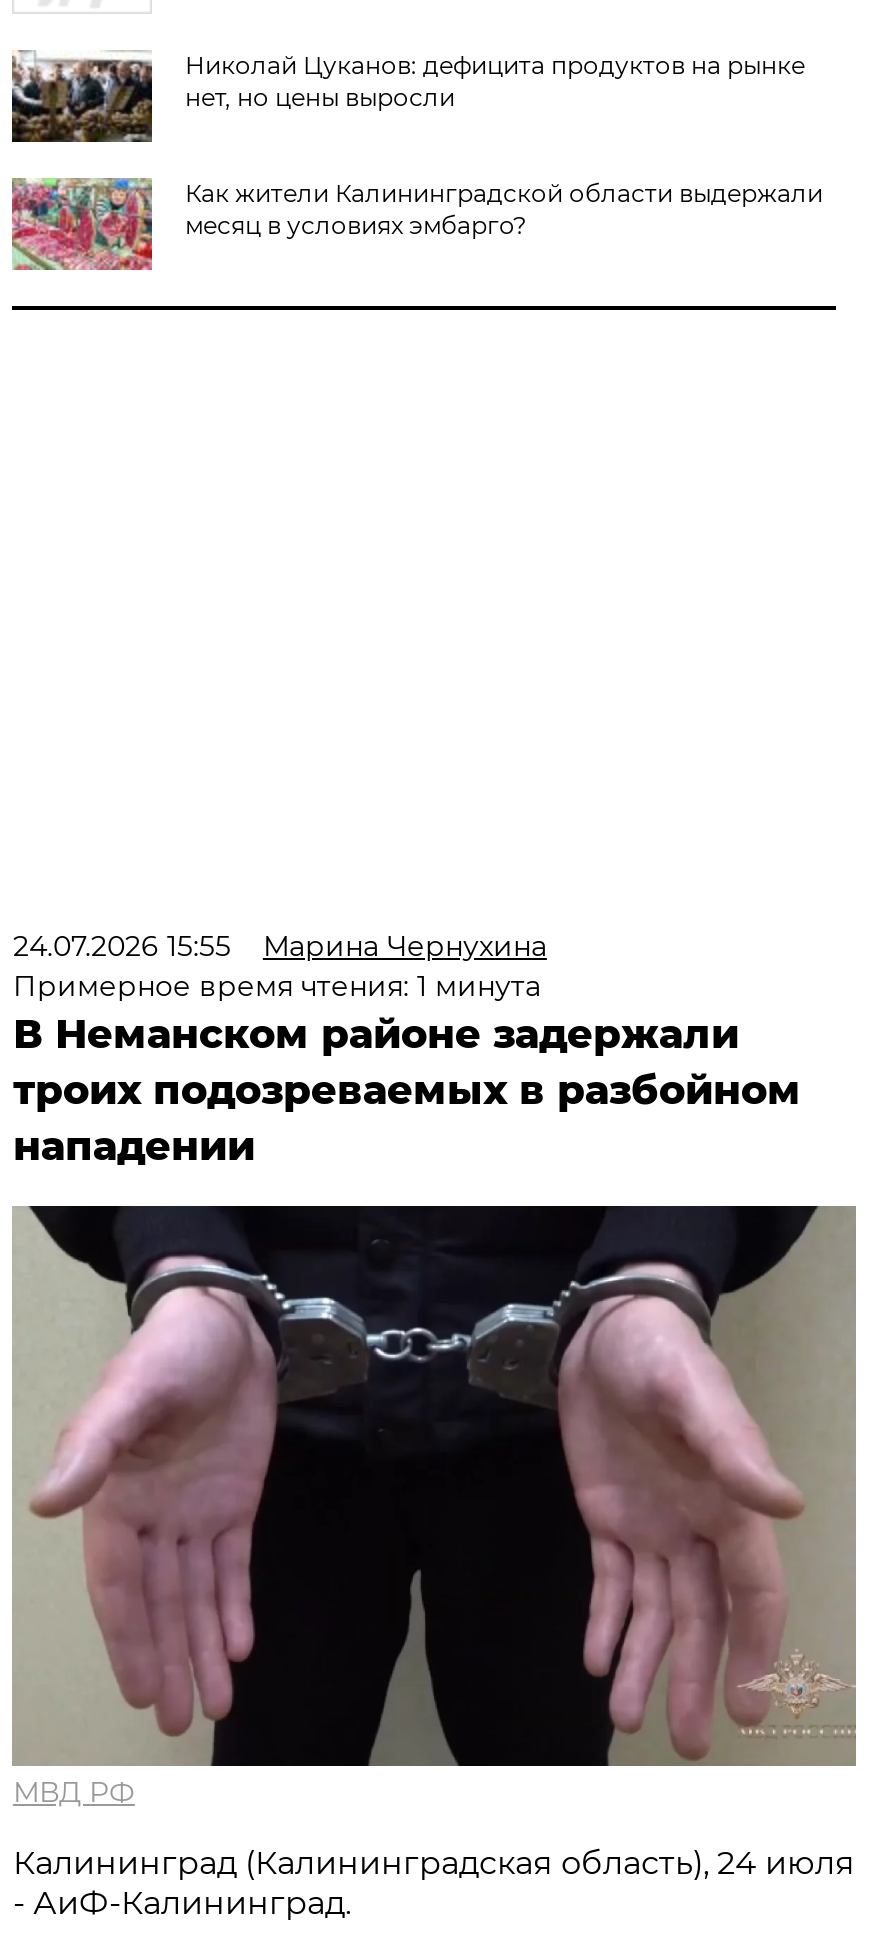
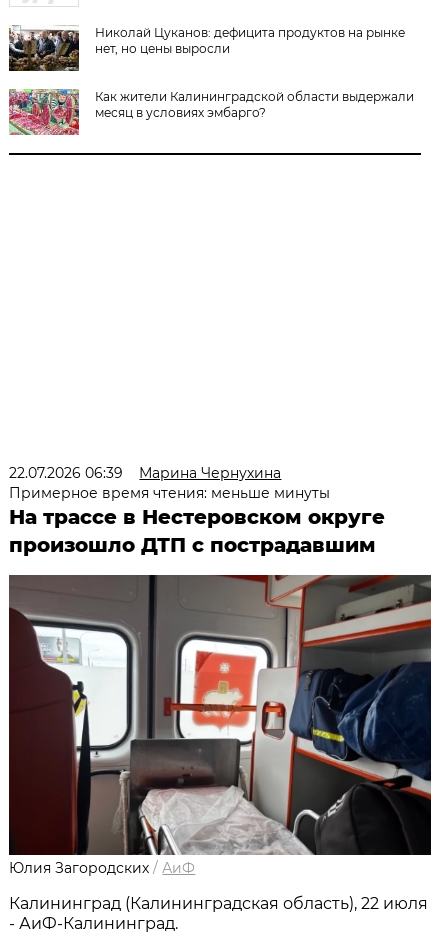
[13,928,547,964] 24.07.2026 15:55 Марина Чернухина -> [9,464,281,482] 22.07.2026 06:39 Марина Чернухина
[13,968,801,1170] Примерное время чтения: 1 минута | В Неманском районе задержали | троих подозреваемых в разбойном | нападении -> [9,484,385,557] Примерное время чтения: меньше минуты | На трассе в Нестеровском округе | произошло ДТП с пострадавшим
[13,1204,854,1810] [image] | МВД РФ -> [9,574,432,877] [image] | Юлия Загородских / АиФ
[13,1844,855,1882] Калининград (Калининградская область), 24 июля -> [9,894,428,913] Калининград (Калининградская область), 22 июля

